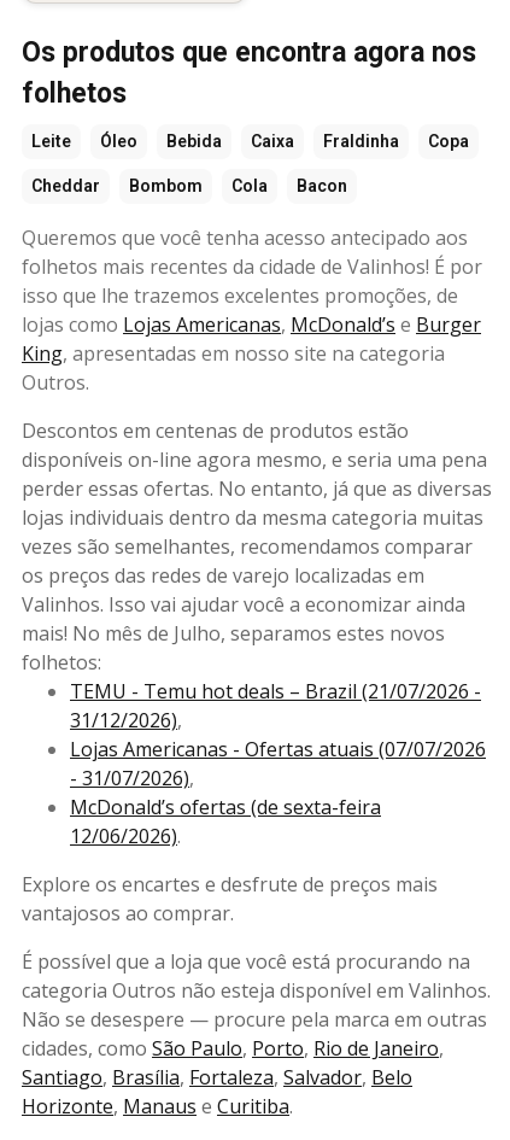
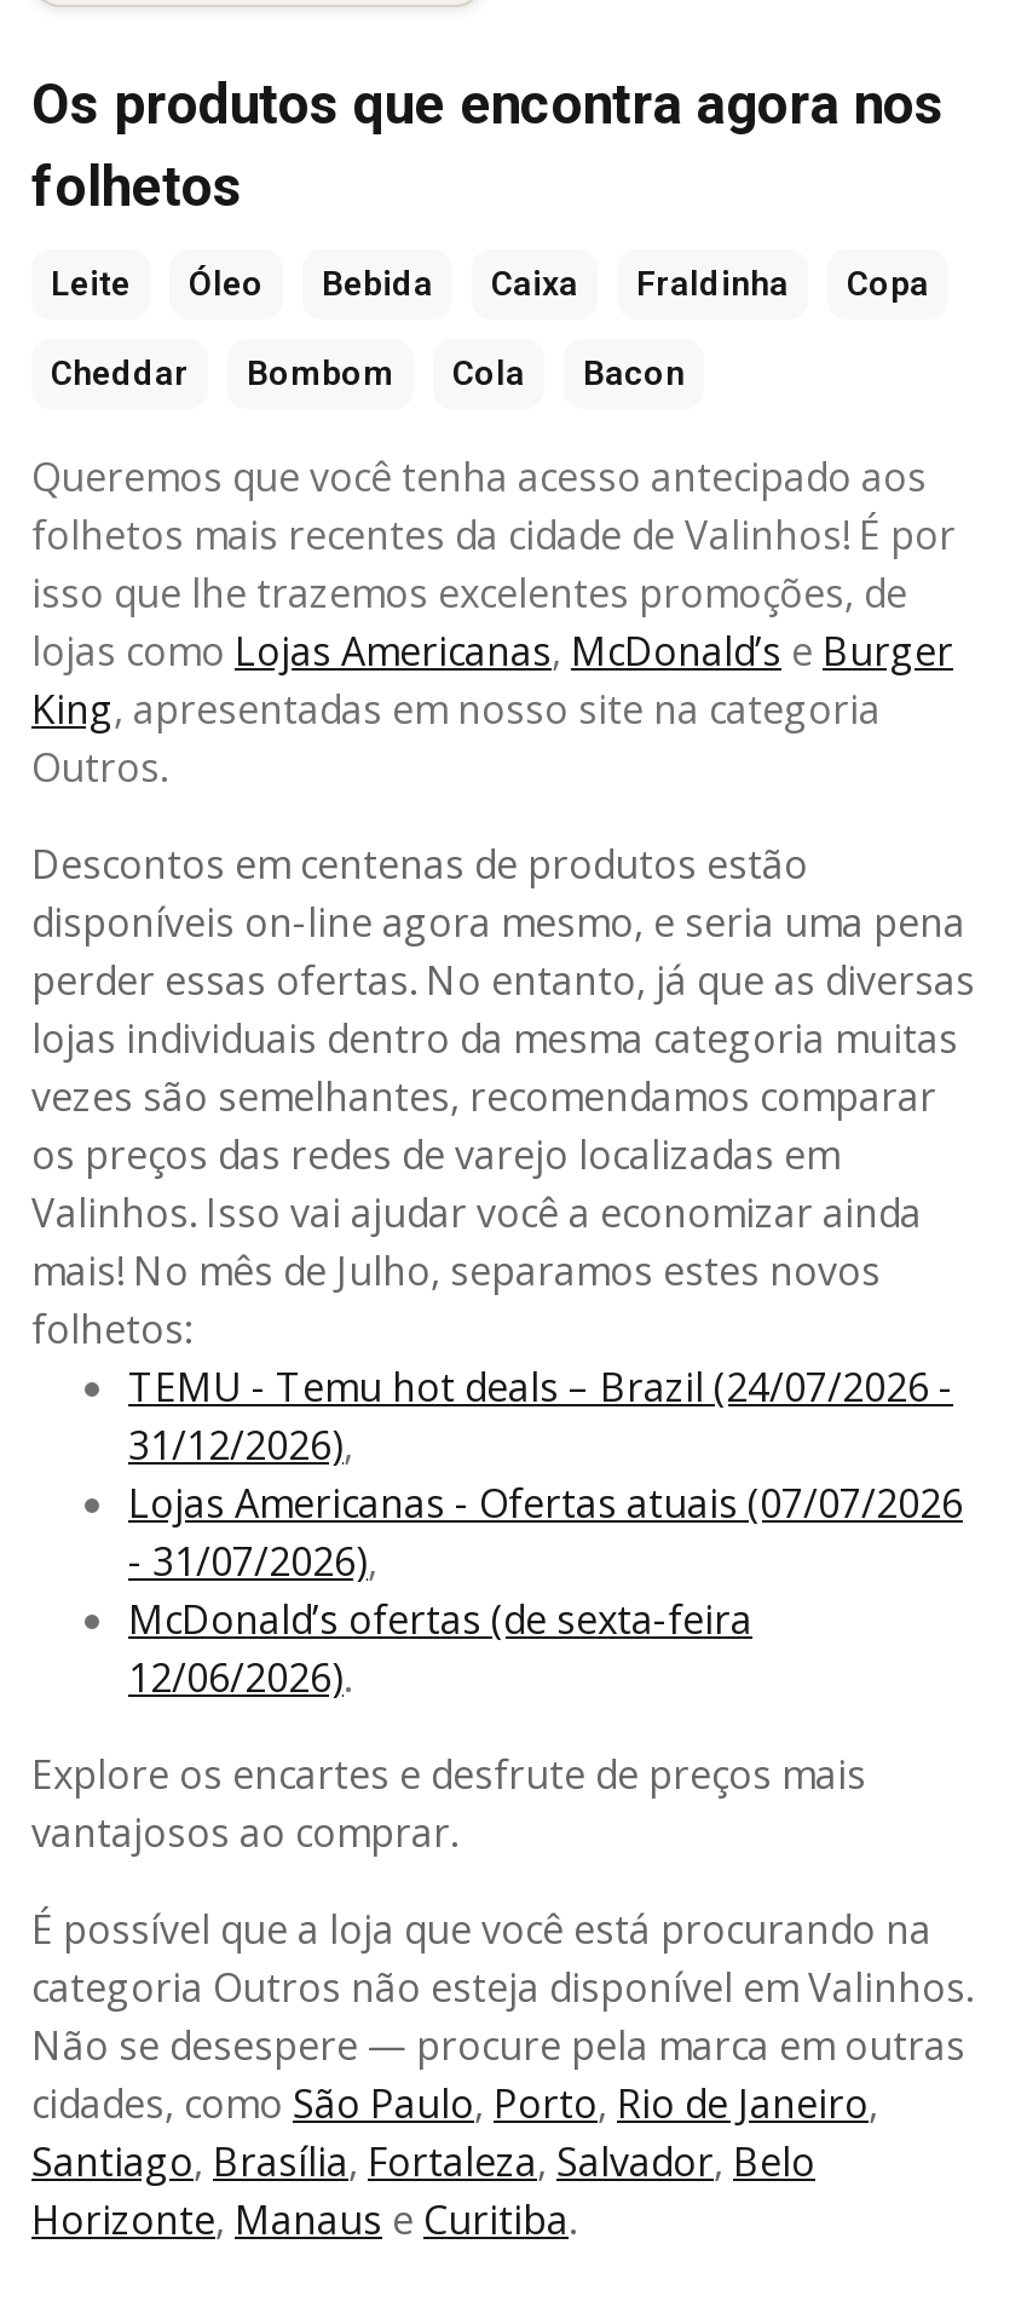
[70,677,481,704] TEMU - Temu hot deals – Brazil (21/07/2026 - -> [128,1359,953,1412] TEMU - Temu hot deals – Brazil (24/07/2026 -

